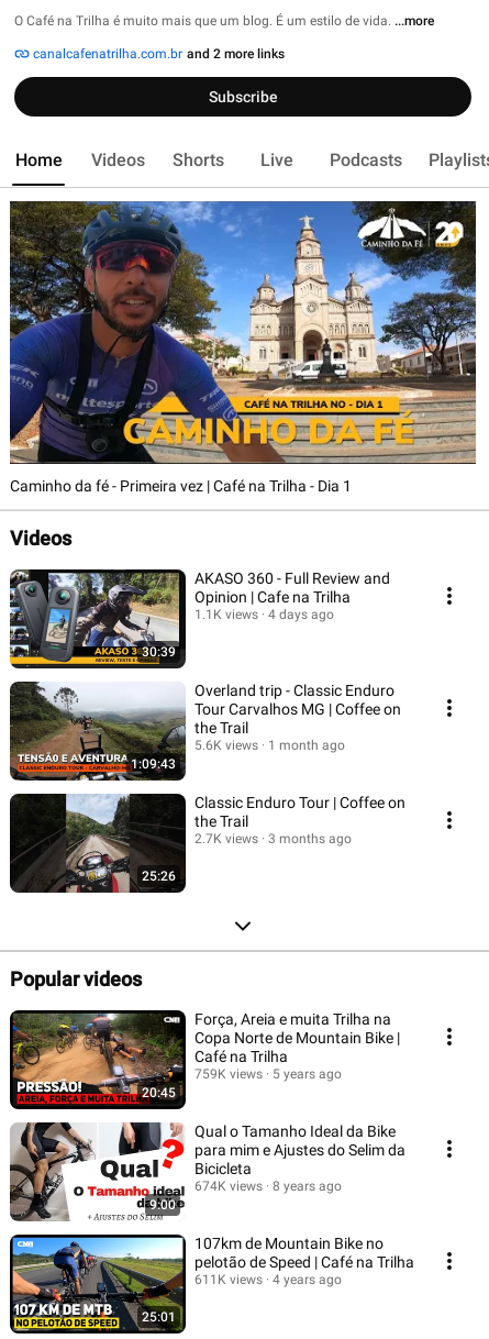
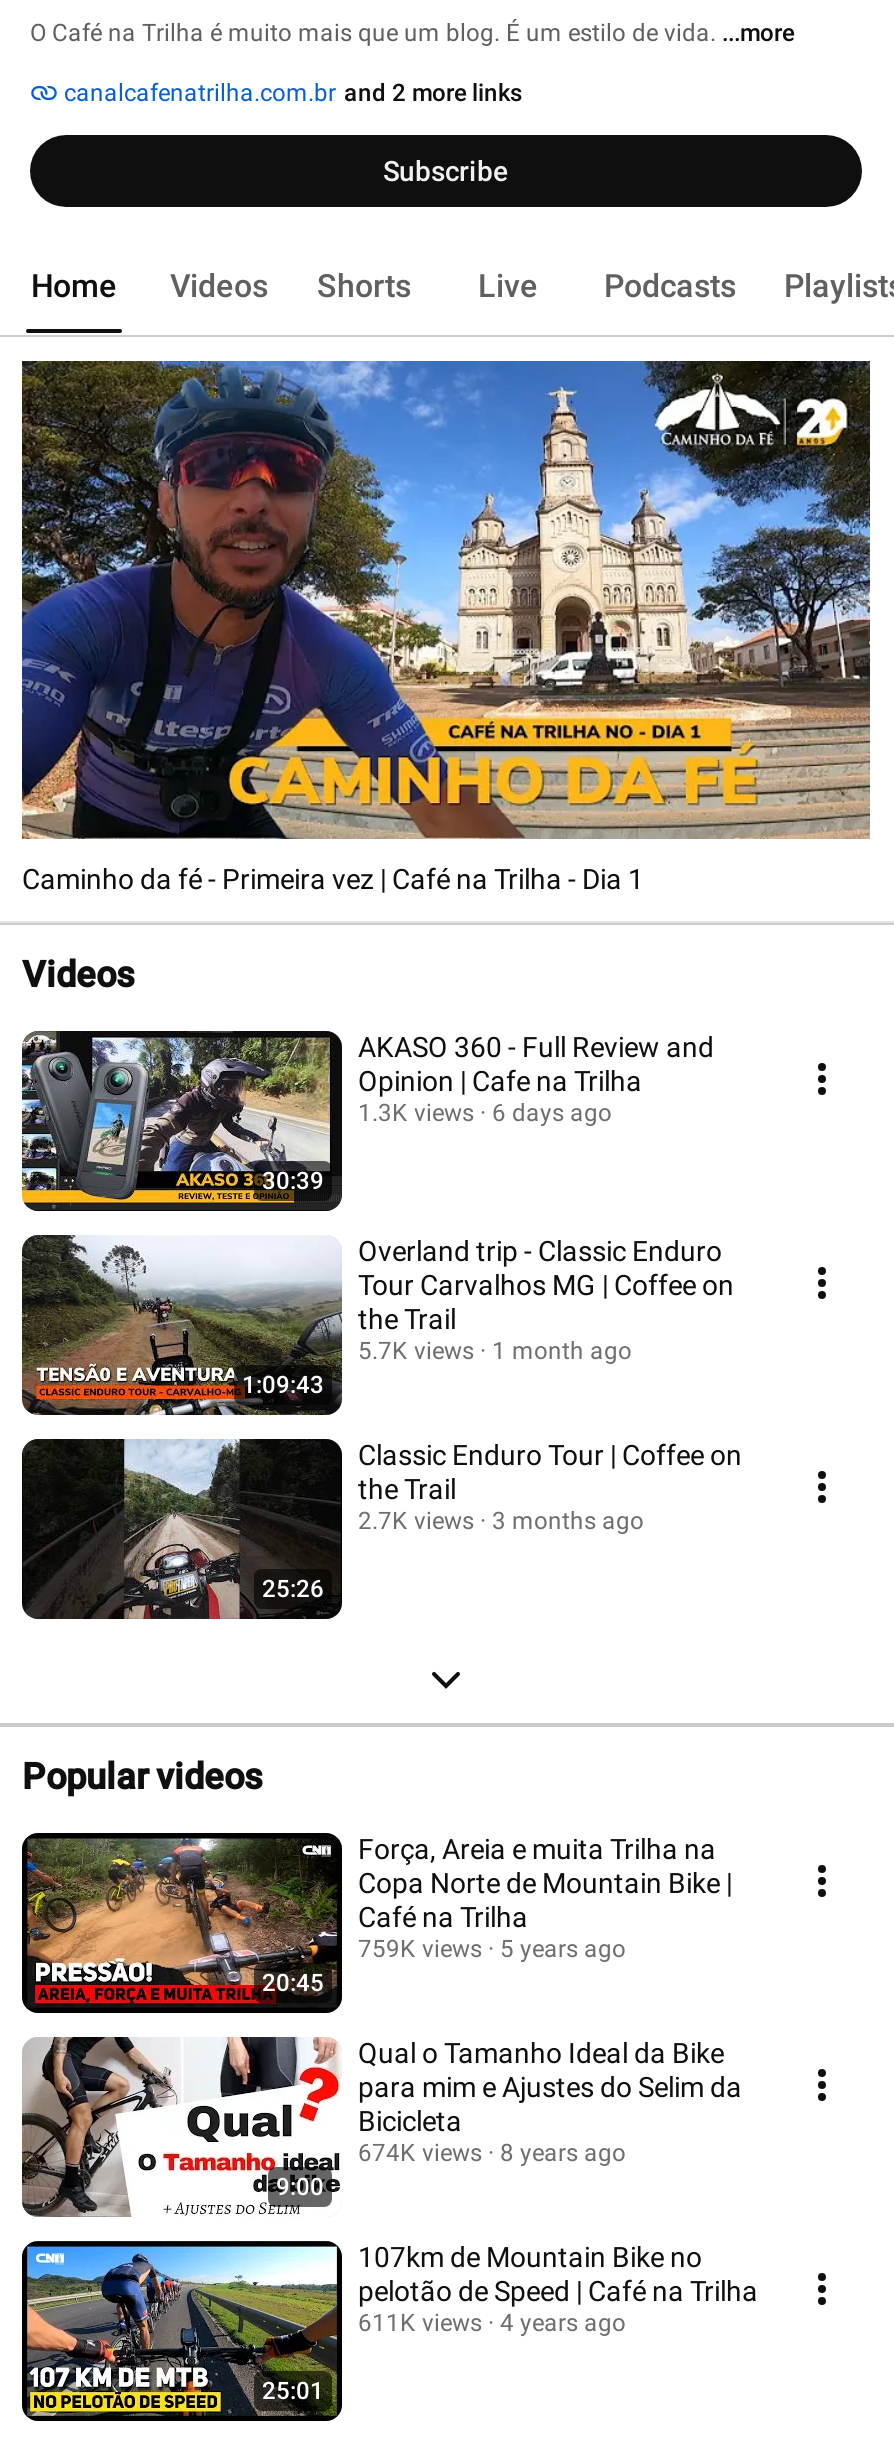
[195,606,258,622] 1.1K views -> [358,1098,474,1126] 1.3K views
[268,606,334,622] 4 days ago -> [492,1098,612,1126] 6 days ago
[195,737,345,753] 5.6K views 1 month ago -> [358,1336,632,1364] 5.7K views 1 month ago

